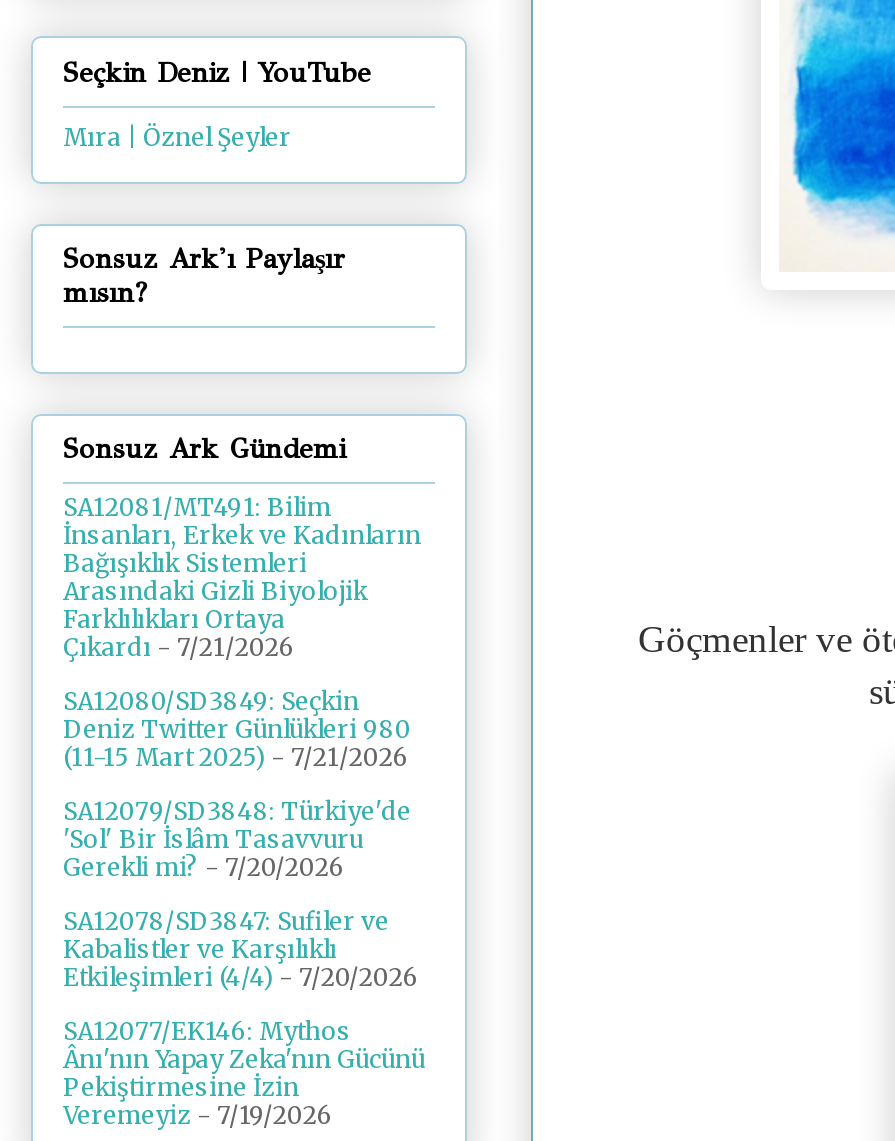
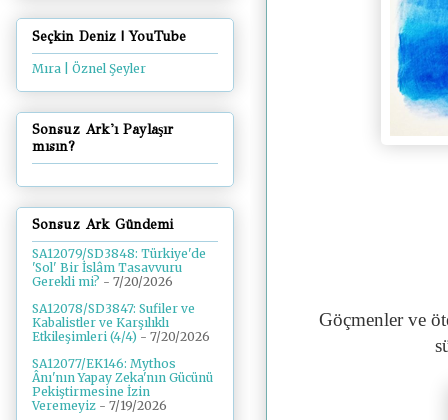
[63,493,421,773] SA12081/MT491: Bilim | İnsanları, Erkek ve Kadınların | Bağışıklık Sistemleri | Arasındaki Gizli Biyolojik | Farklılıkları Ortaya | Çıkardı - 7/21/2026 | SA12080/SD3849: Seçkin | Deniz Twitter Günlükleri 980 | (11-15 Mart 2025) - 7/21/2026 -> none

